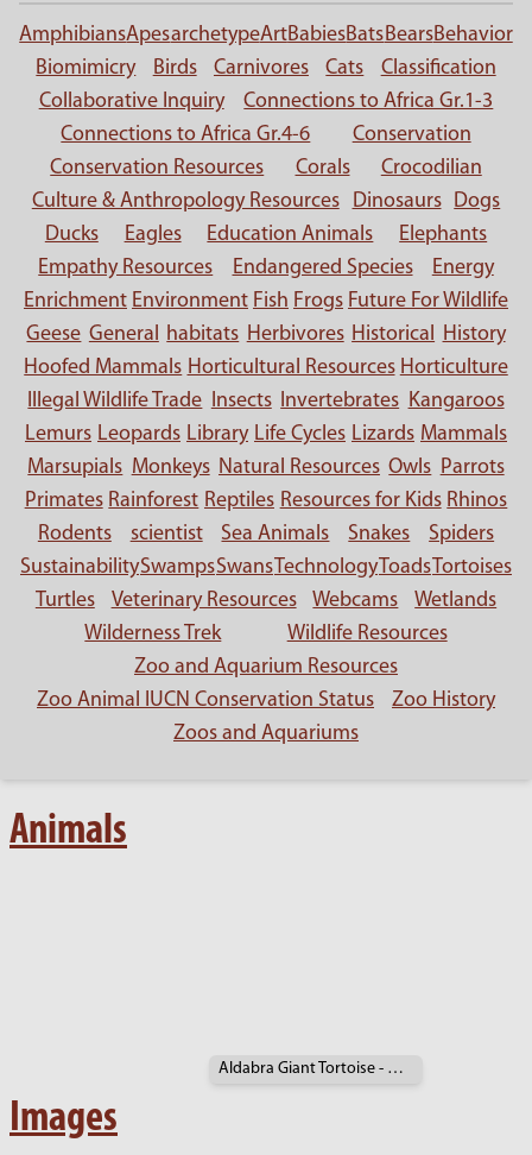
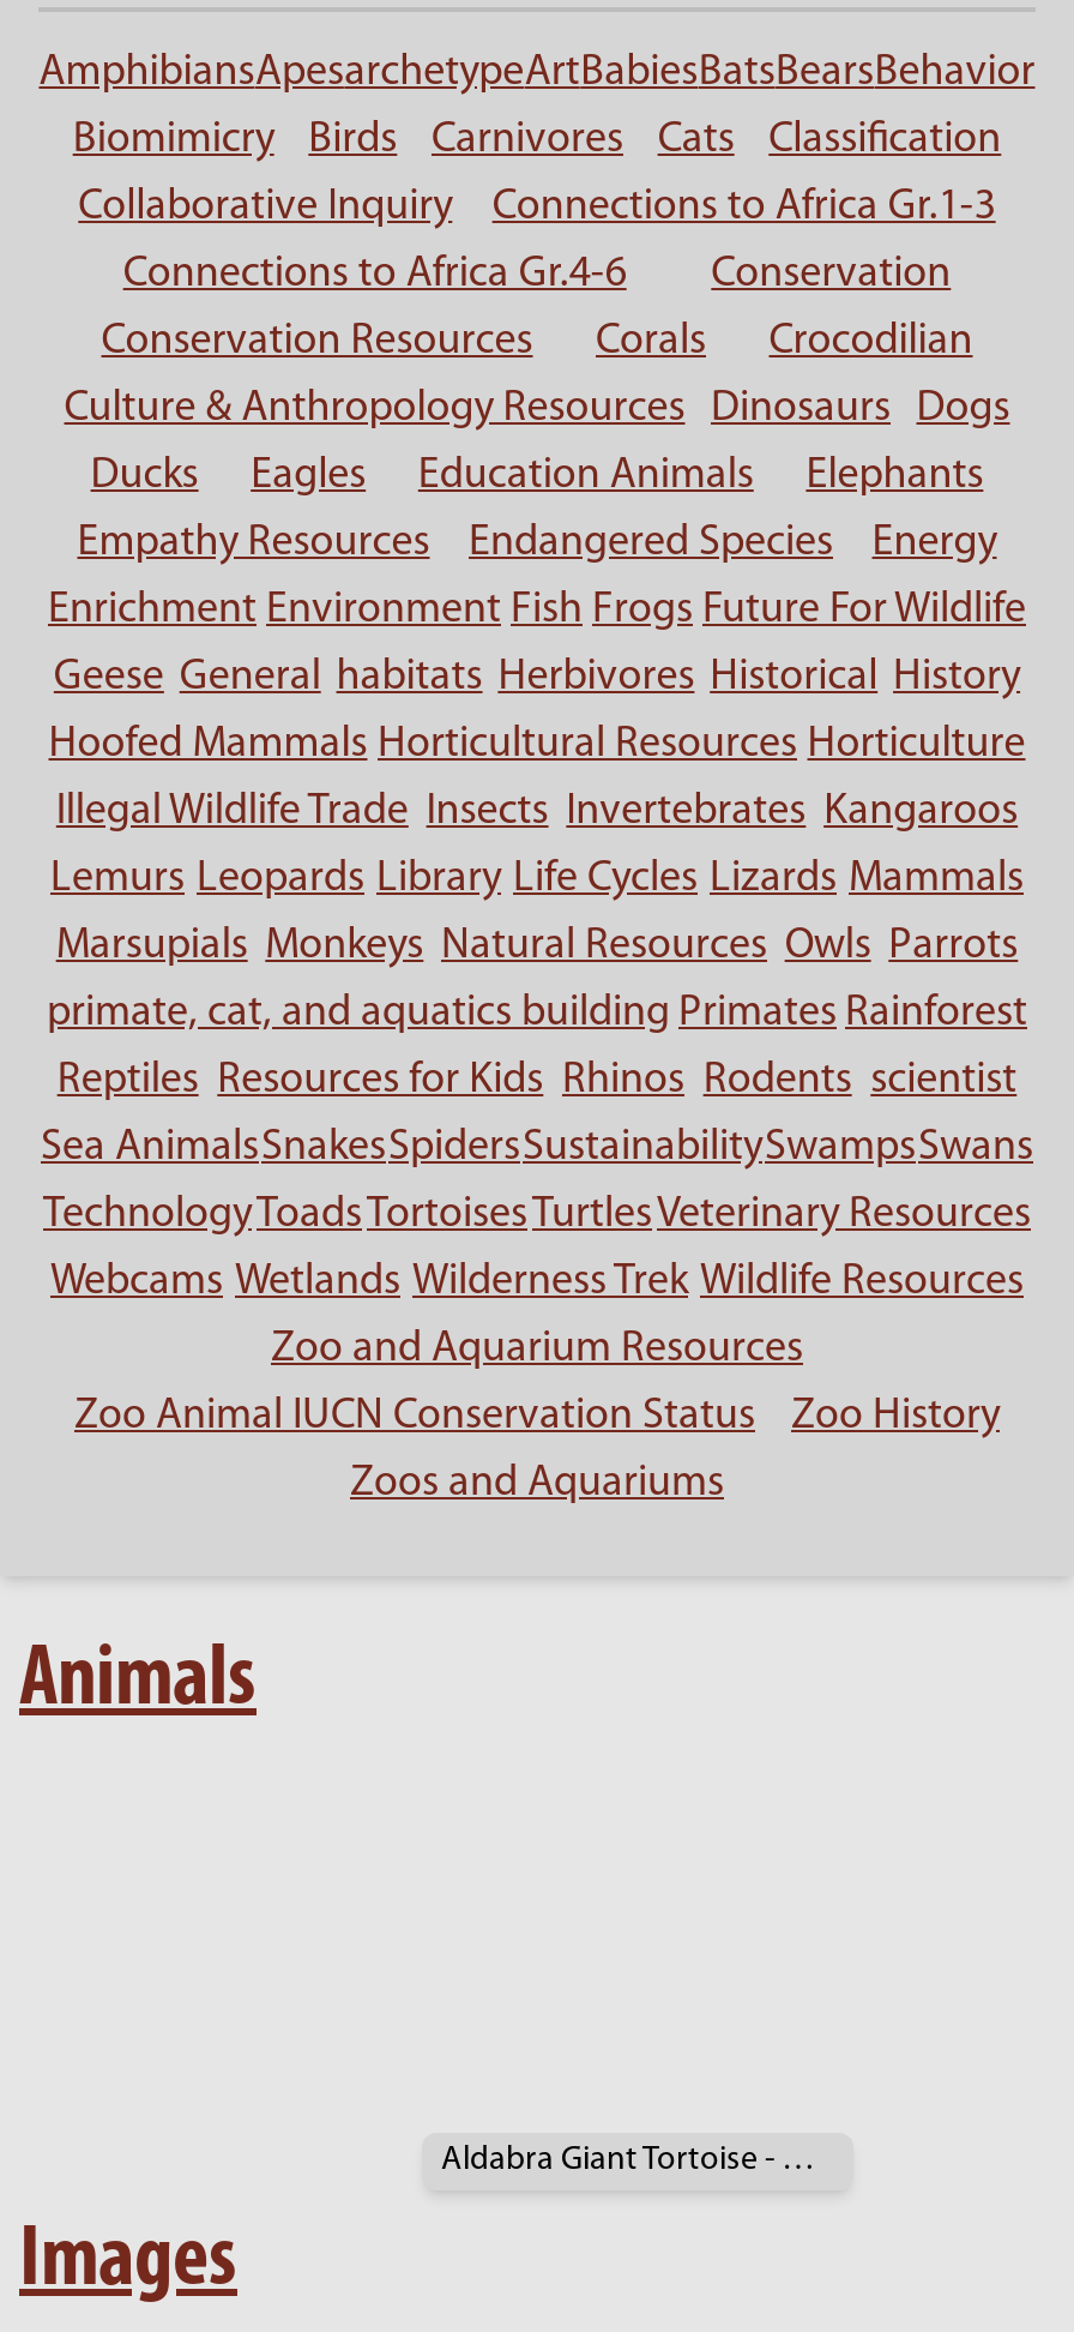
[25,490,507,513] Primates Rainforest Reptiles Resources for Kids Rhinos -> [47,992,1027,1037] primate, cat, and aquatics building Primates Rainforest
[38,523,494,546] Rodents | scientist | Sea Animals | Snakes | Spiders -> [57,1059,1017,1105] Reptiles Resources for Kids Rhinos Rodents scientist
[20,557,512,579] SustainabilitySwampsSwansTechnologyToadsTortoises -> [41,1126,1033,1172] Sea AnimalsSnakesSpidersSustainabilitySwampsSwans
[35,590,497,612] Turtles | Veterinary Resources | Webcams | Wetlands -> [43,1193,1031,1239] Technology Toads Tortoises Turtles Veterinary Resources
[85,623,447,646] Wilderness Trek | Wildlife Resources -> [50,1261,1024,1306] Webcams Wetlands Wilderness Trek Wildlife Resources

